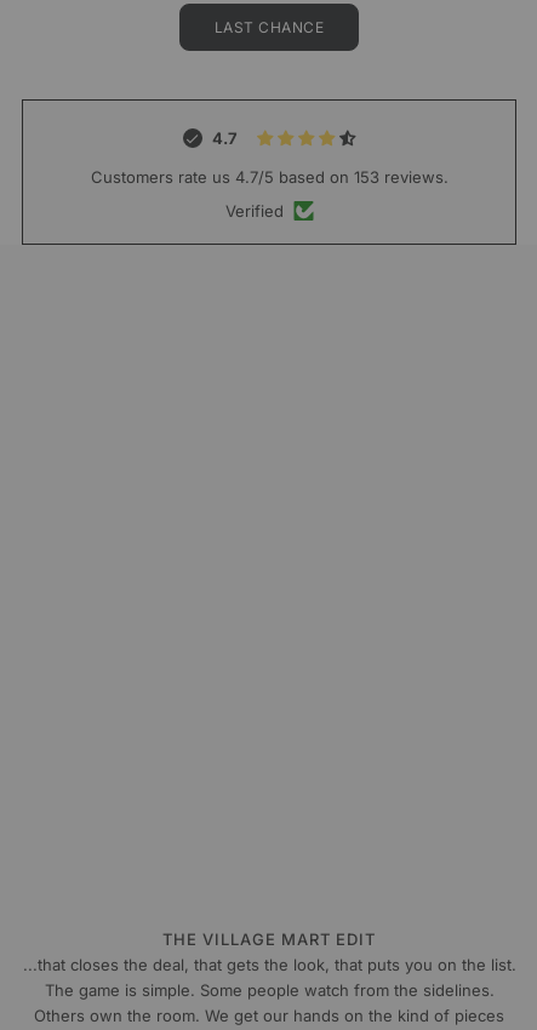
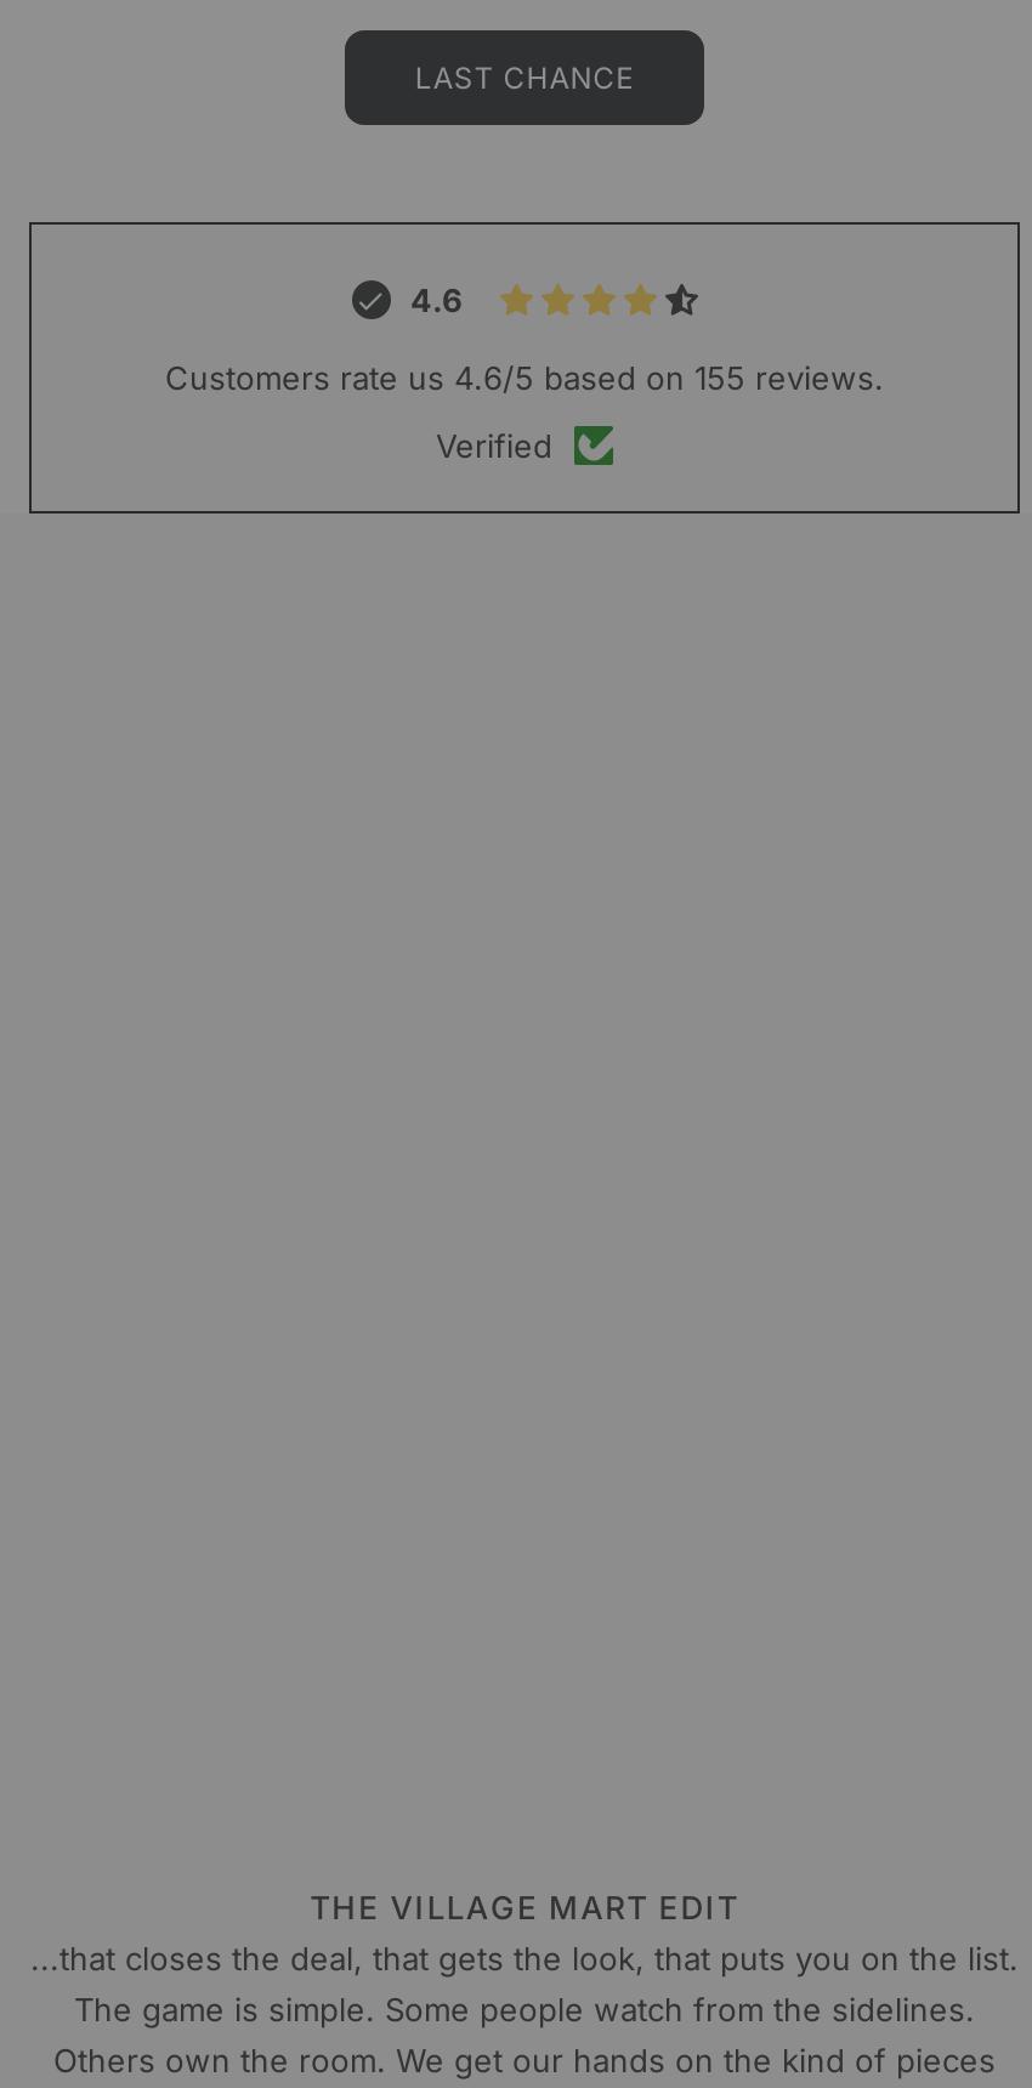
[212,128,238,148] 4.7 -> [410,280,461,319] 4.6
[90,167,448,186] Customers rate us 4.7/5 based on 153 reviews. -> [165,358,884,397] Customers rate us 4.6/5 based on 155 reviews.

